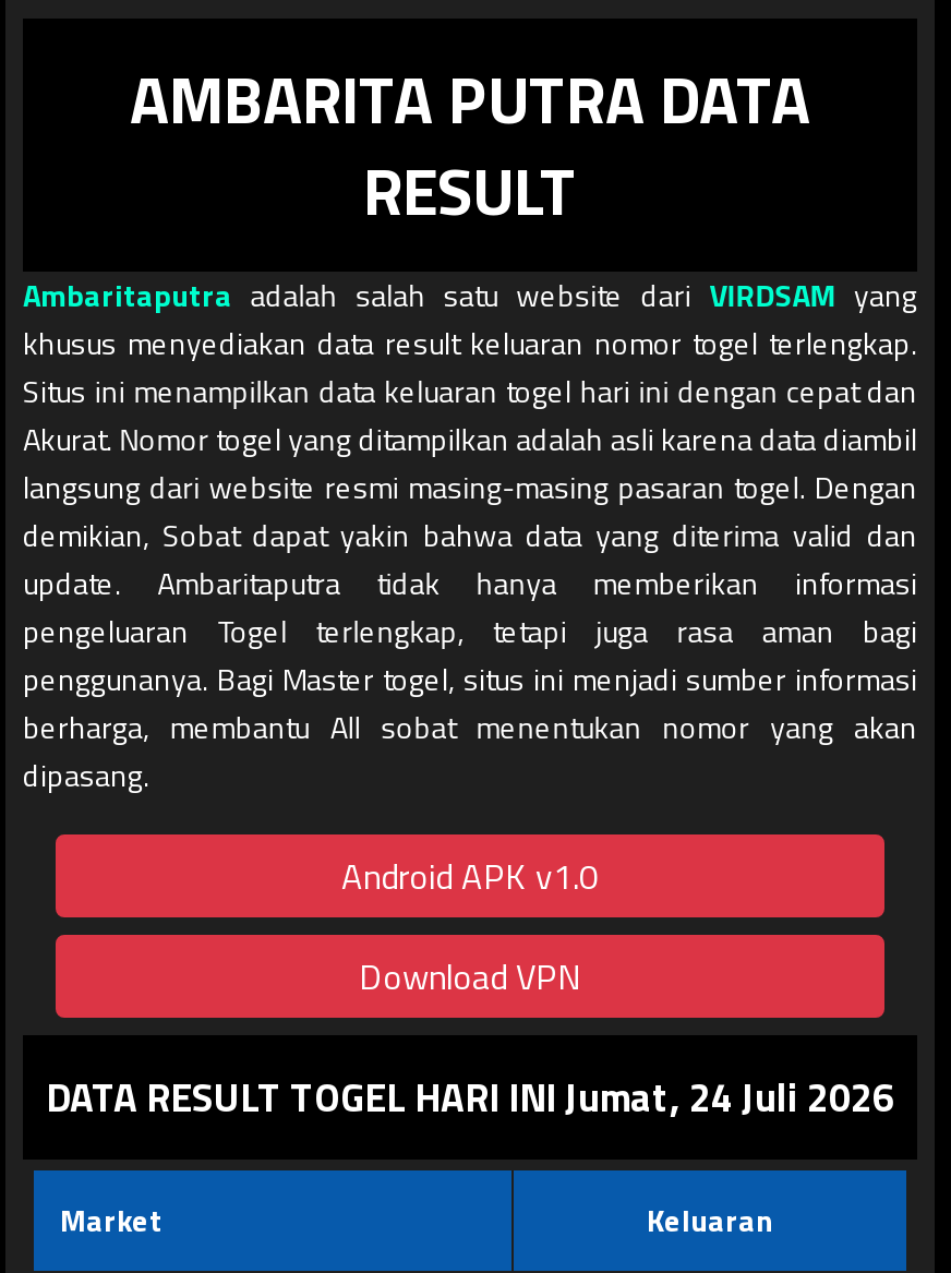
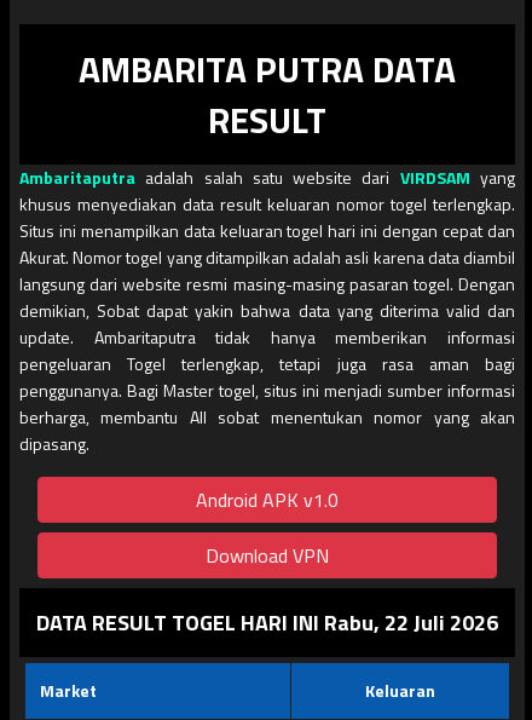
[46,1068,894,1127] DATA RESULT TOGEL HARI INI Jumat, 24 Juli 2026 -> [36,606,498,639] DATA RESULT TOGEL HARI INI Rabu, 22 Juli 2026

